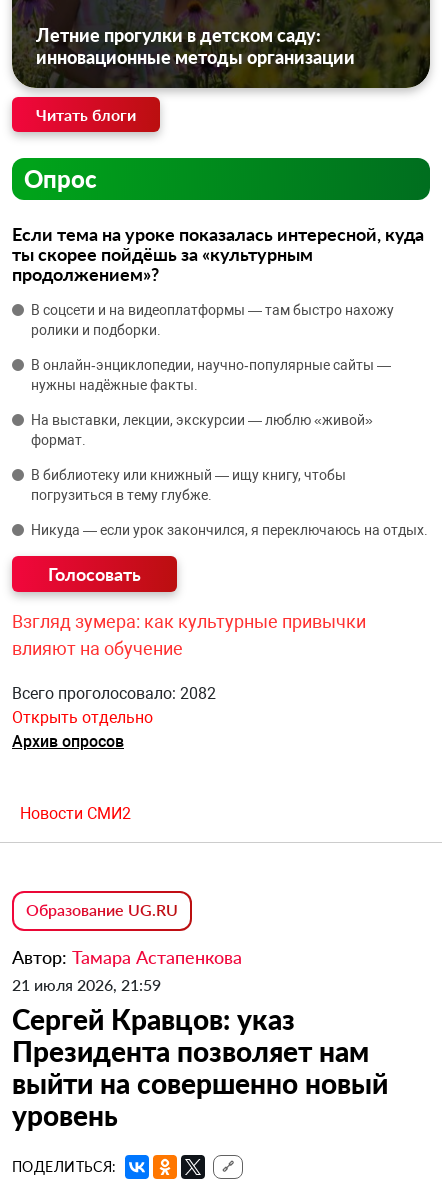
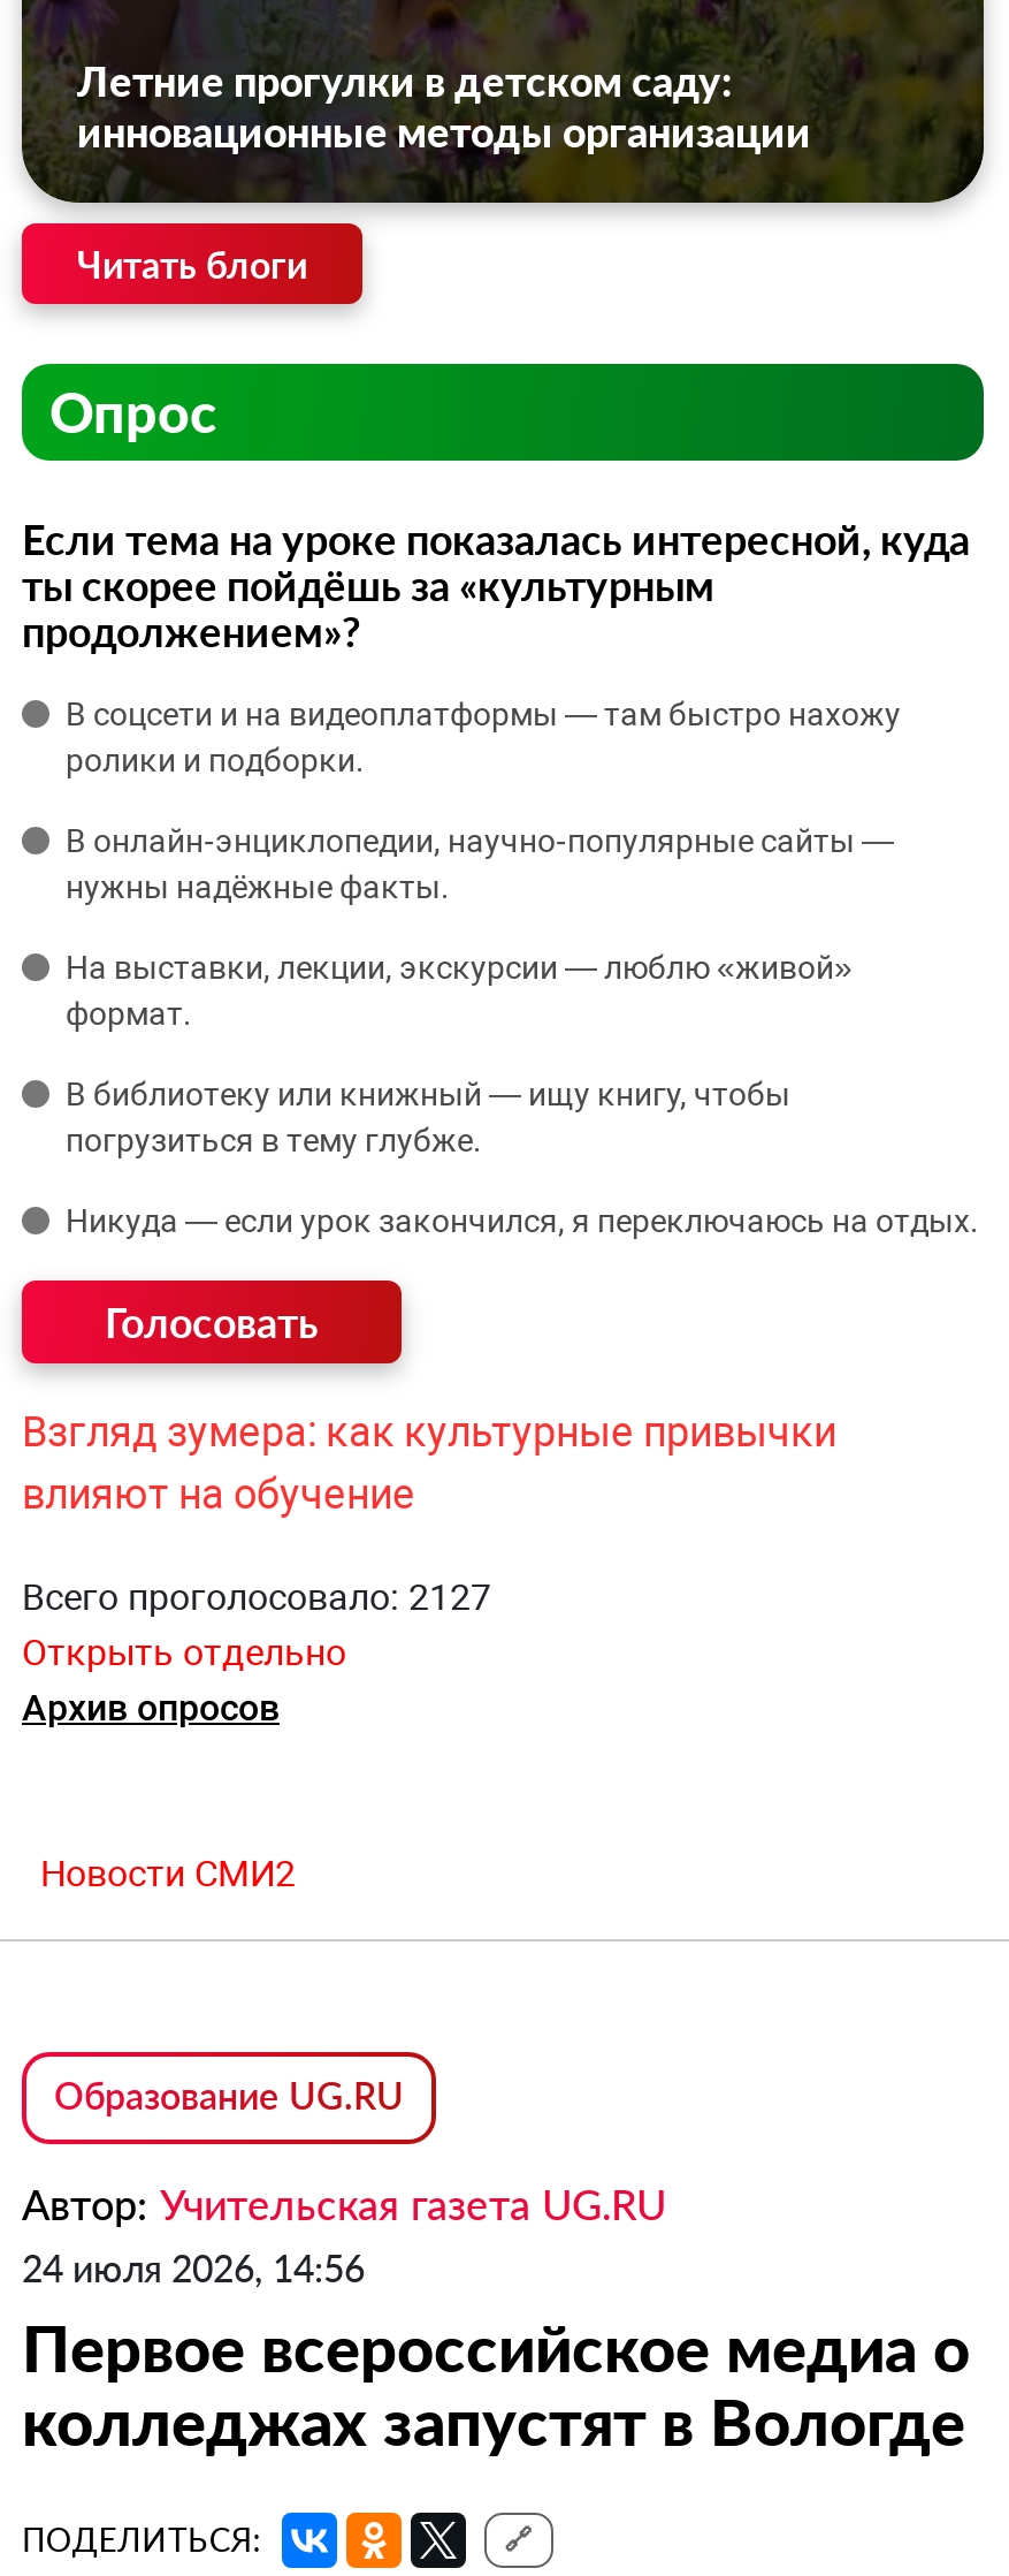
[12,684,216,703] Всего проголосовало: 2082 -> [22,1576,491,1619] Всего проголосовало: 2127
[12,946,388,1132] Автор: Тамара Астапенкова | 21 июля 2026, 21:59 | Сергей Кравцов: указ | Президента позволяет нам | выйти на совершенно новый | уровень -> [22,2179,970,2460] Автор: Учительская газета UG.RU | 24 июля 2026, 14:56 | Первое всероссийское медиа о | колледжах запустят в Вологде

